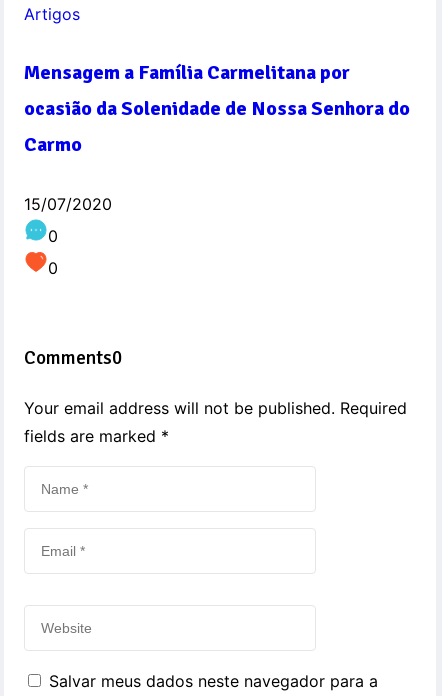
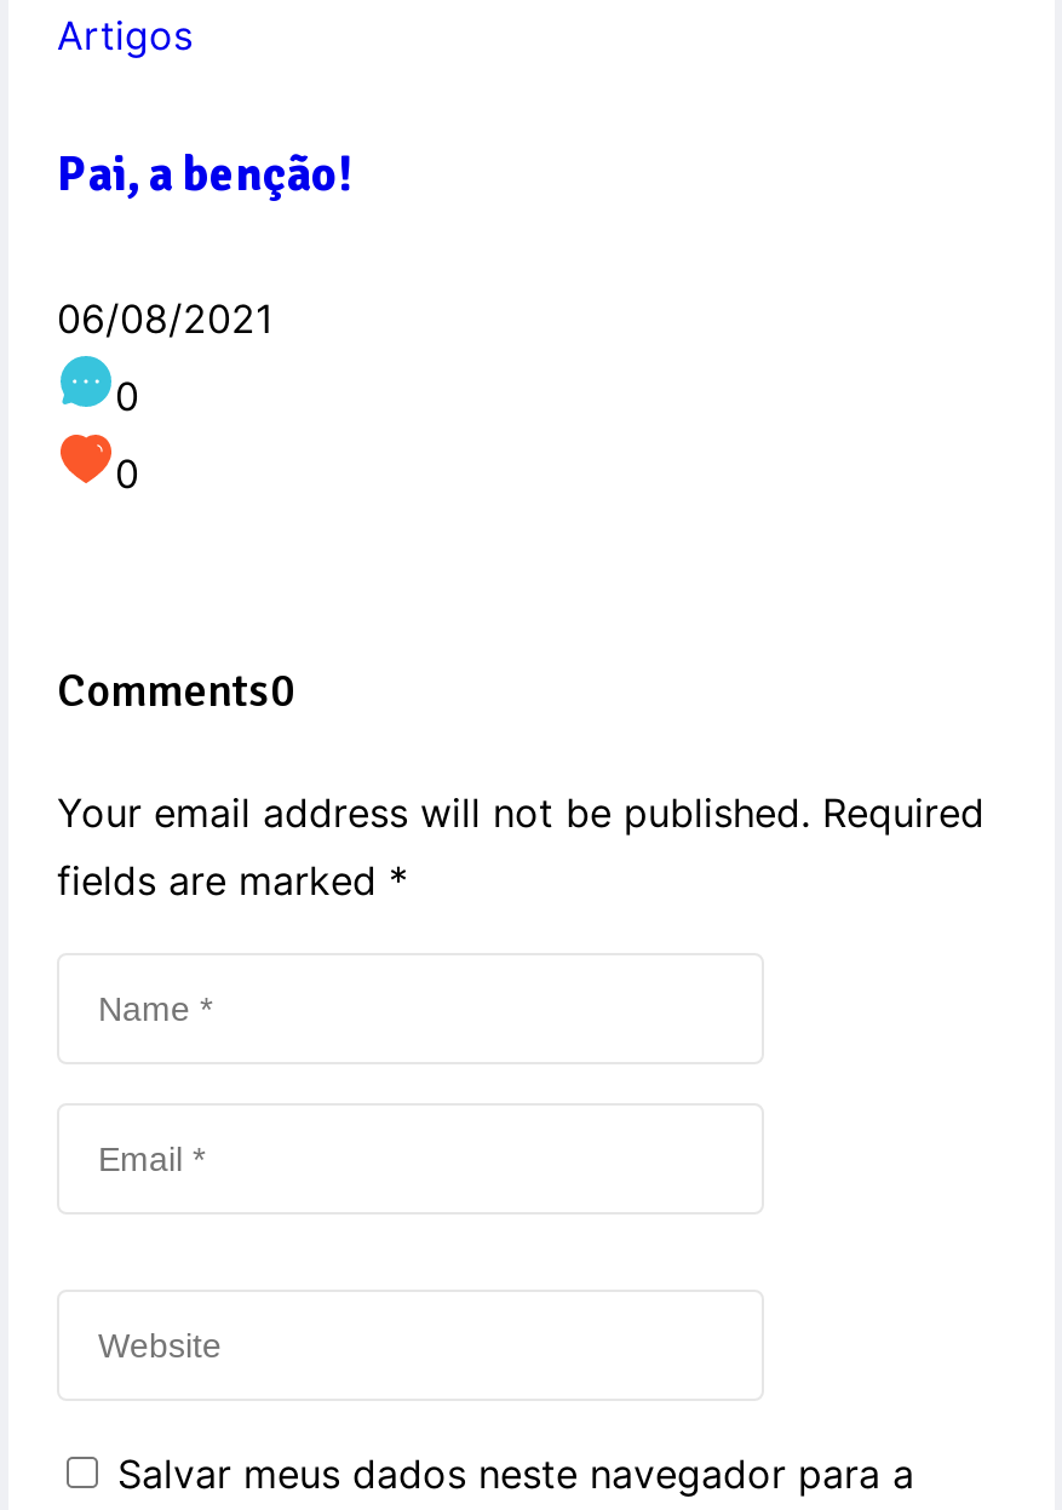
[24,60,410,157] Mensagem a Família Carmelitana por | ocasião da Solenidade de Nossa Senhora do | Carmo -> [57,145,352,206] Pai, a benção!
[24,193,112,213] 15/07/2020 -> [57,294,272,343] 06/08/2021

